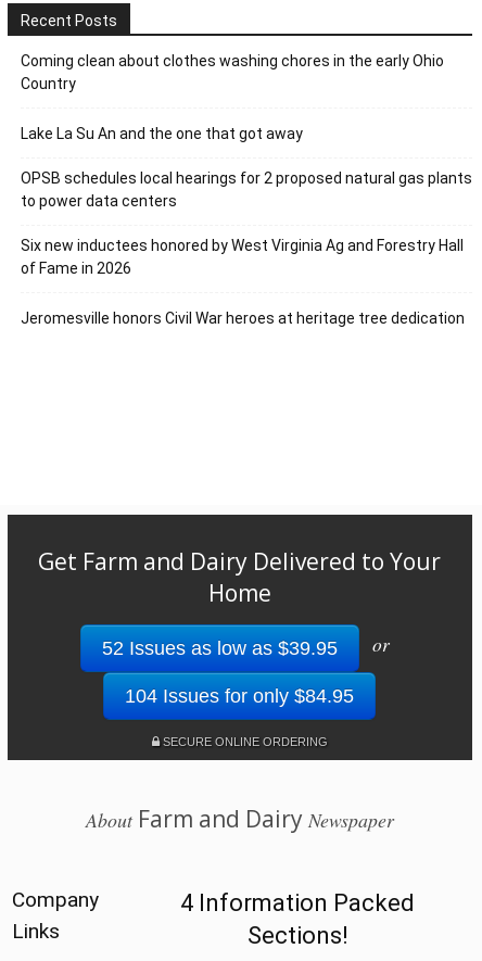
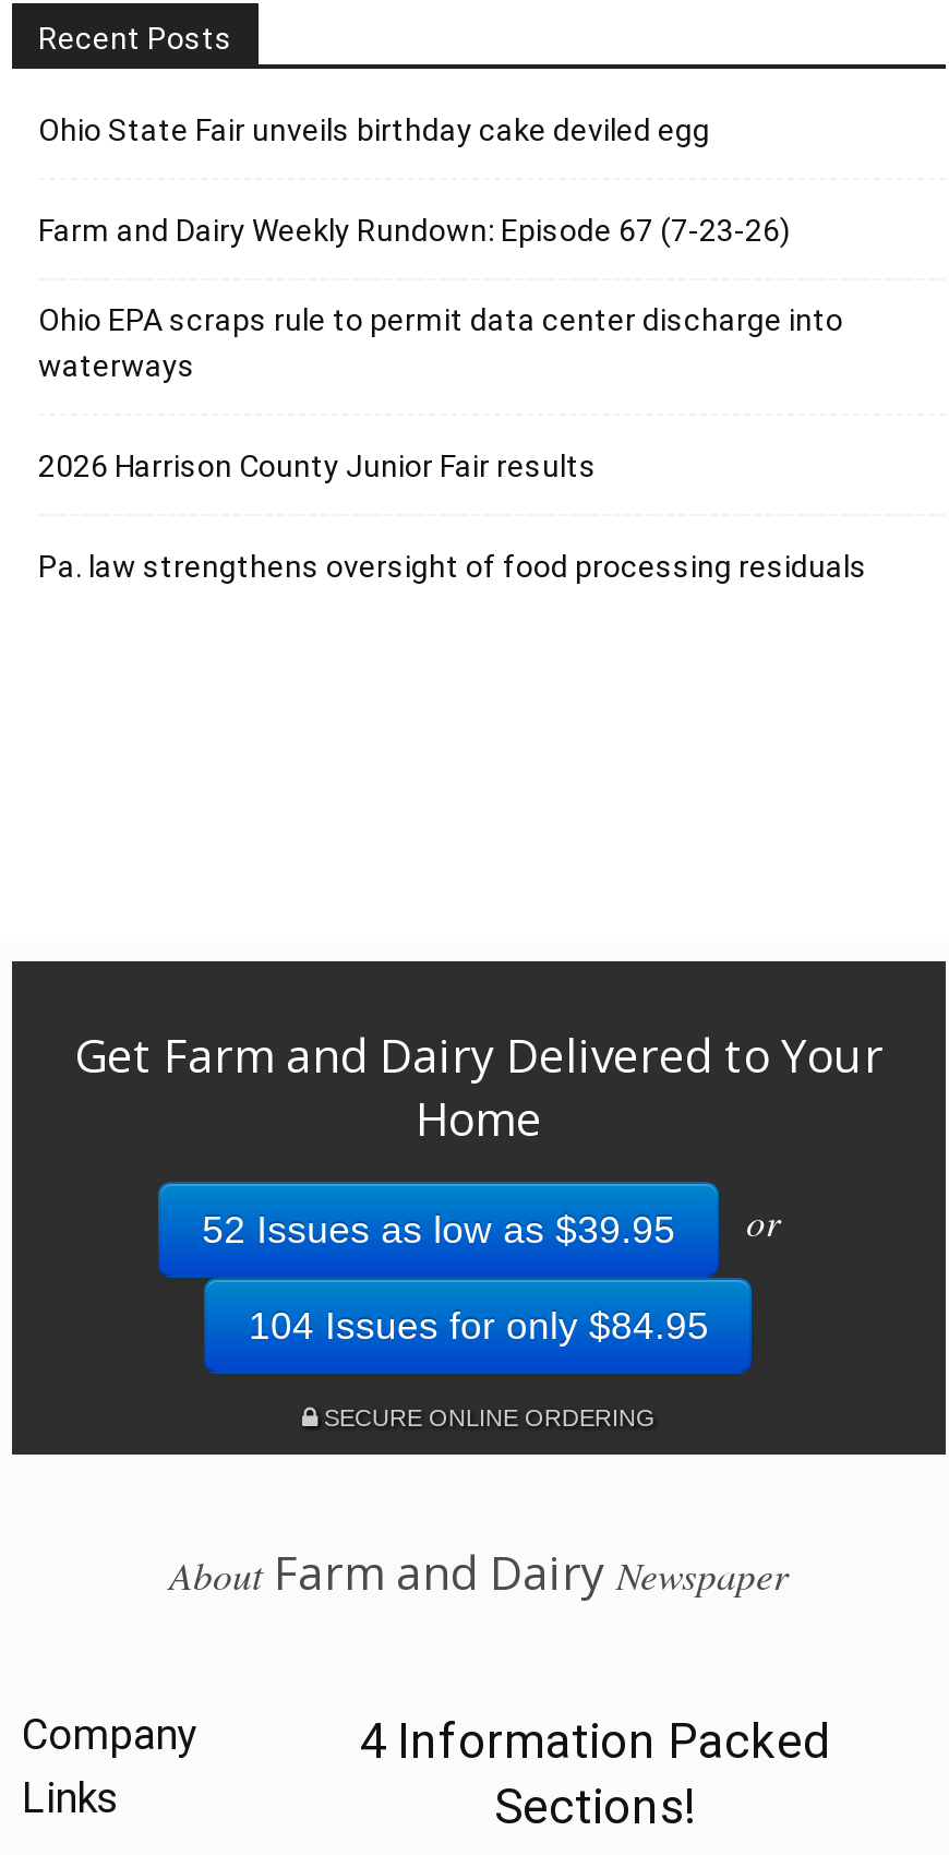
[21,53,444,93] Coming clean about clothes washing chores in the early Ohio | Country -> [38,113,710,148] Ohio State Fair unveils birthday cake deviled egg
[21,125,303,143] Lake La Su An and the one that got away -> [38,214,791,249] Farm and Dairy Weekly Rundown: Episode 67 (7-23-26)
[21,170,472,210] OPSB schedules local hearings for 2 proposed natural gas plants | to power data centers -> [38,303,843,384] Ohio EPA scraps rule to permit data center discharge into | waterways
[21,237,464,277] Six new inductees honored by West Virginia Ag and Forestry Hall | of Fame in 2026 -> [38,449,597,484] 2026 Harrison County Junior Fair results
[21,310,465,327] Jeromesville honors Civil War heroes at heritage tree dedication -> [38,550,867,585] Pa. law strengthens oversight of food processing residuals

